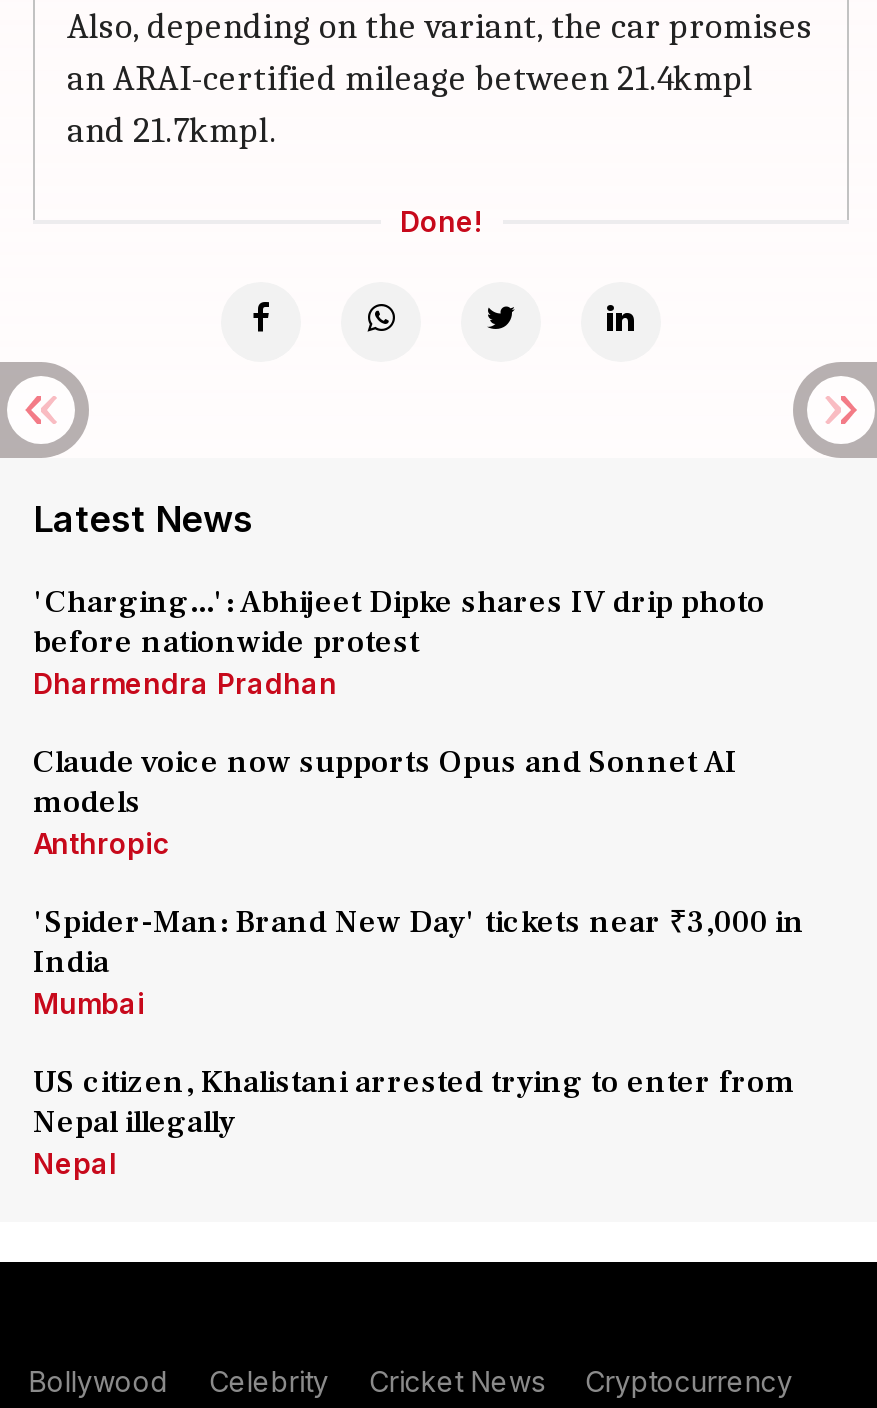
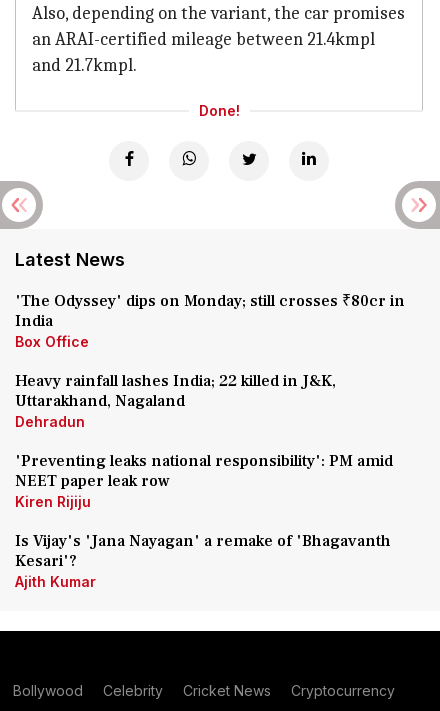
[33,582,805,942] 'Charging...': Abhijeet Dipke shares IV drip photo | before nationwide protest | Dharmendra Pradhan | Claude voice now supports Opus and Sonnet AI | models | Anthropic | 'Spider-Man: Brand New Day' tickets near ₹3,000 in -> [15,291,405,311] 'The Odyssey' dips on Monday; still crosses ₹80cr in
moved [33,942,109,982] -> [15,311,53,331]: India
[33,986,795,1180] Mumbai | US citizen, Khalistani arrested trying to enter from | Nepal illegally | Nepal -> [15,333,393,590] Box Office | Heavy rainfall lashes India; 22 killed in J&K, | Uttarakhand, Nagaland | Dehradun | 'Preventing leaks national responsibility': PM amid | NEET paper leak row | Kiren Rijiju | Is Vijay's 'Jana Nayagan' a remake of 'Bhagavanth | Kesari'? | Ajith Kumar

